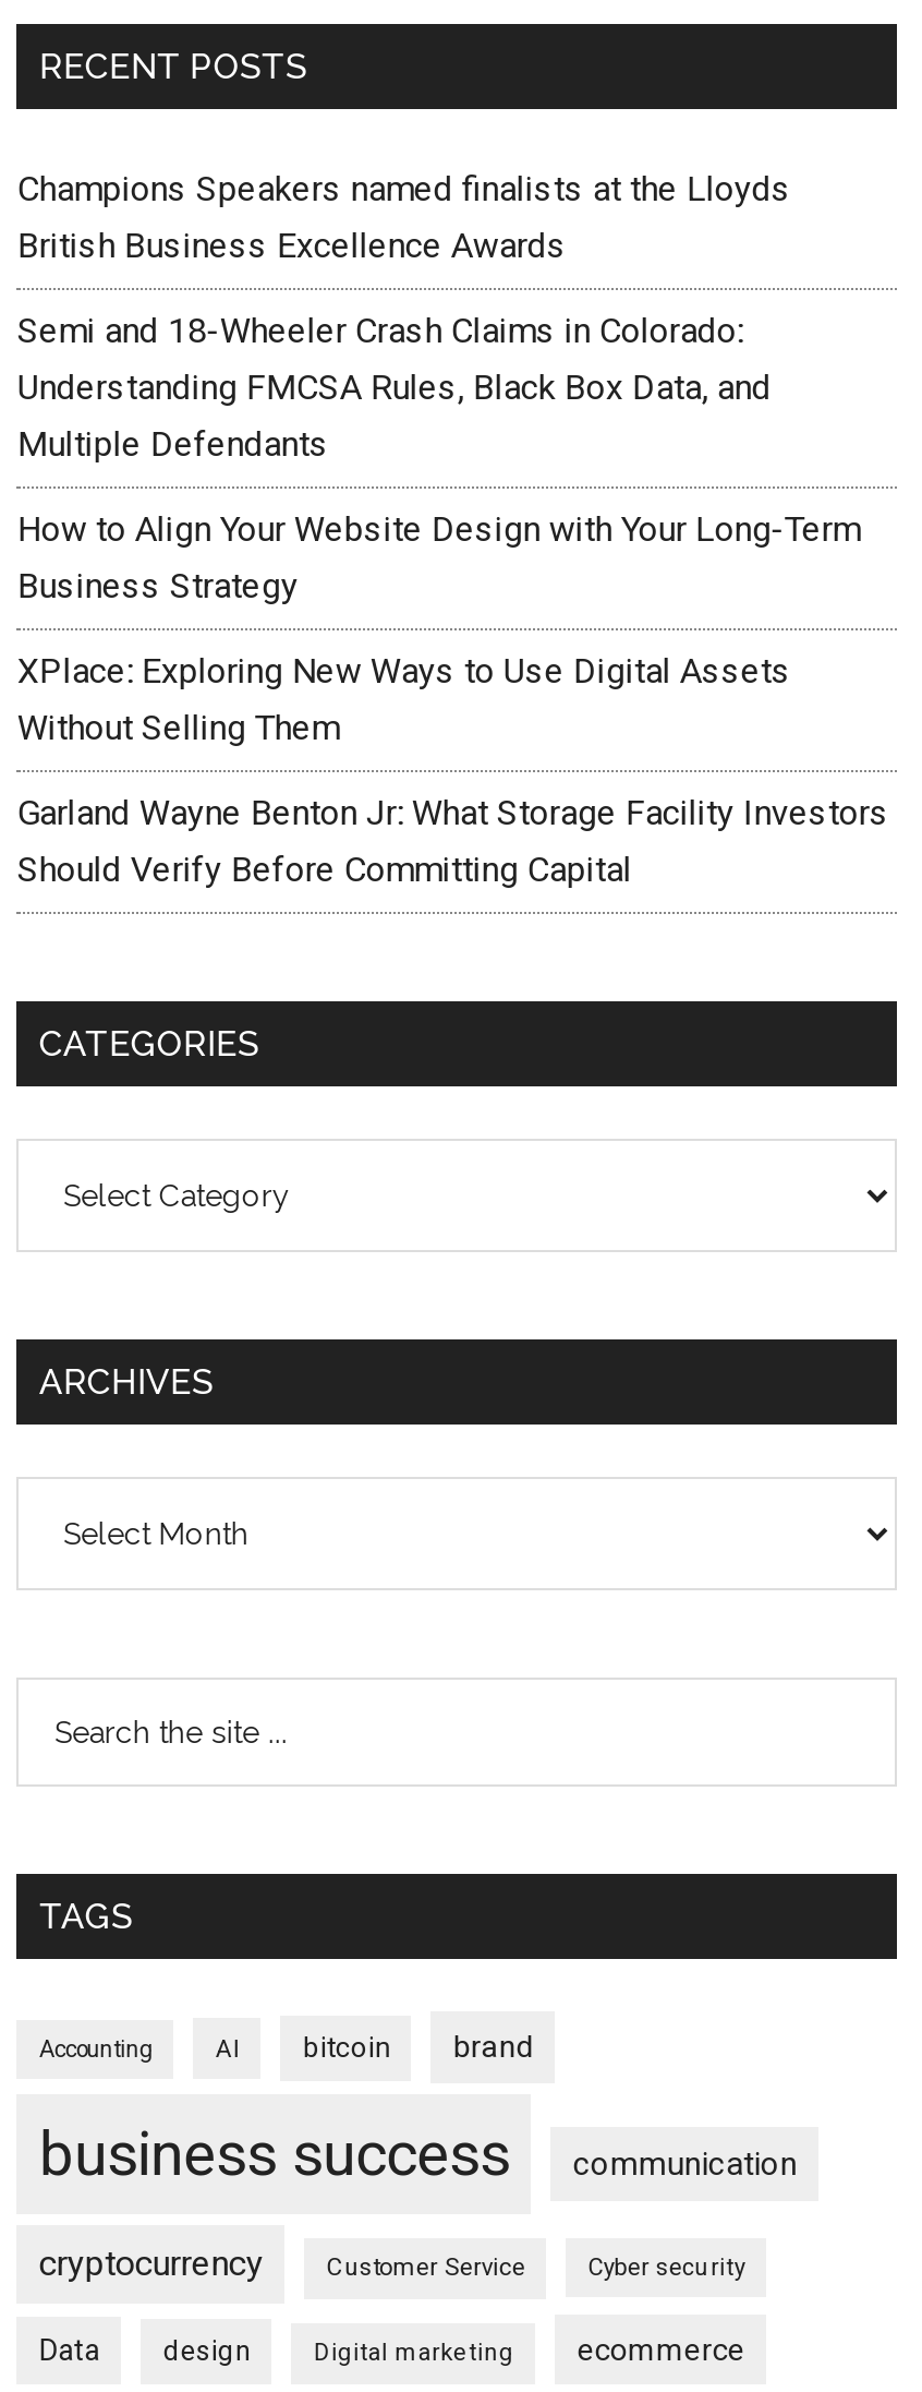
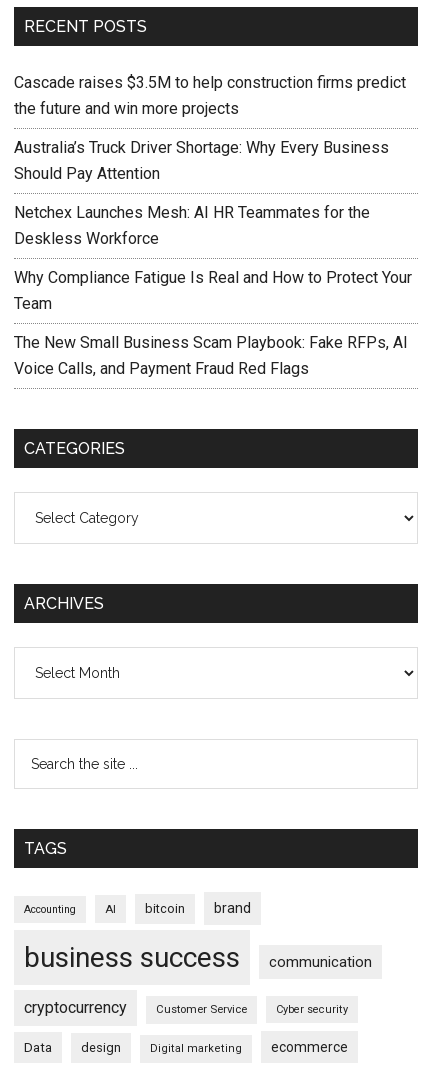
[17,168,791,266] Champions Speakers named finalists at the Lloyds | British Business Excellence Awards -> [14,73,406,118] Cascade raises $3.5M to help construction firms predict | the future and win more projects
[17,310,771,465] Semi and 18-Wheeler Crash Claims in Colorado: | Understanding FMCSA Rules, Black Box Data, and | Multiple Defendants -> [14,138,389,183] Australia’s Truck Driver Shortage: Why Every Business | Should Pay Attention
[17,508,861,606] How to Align Your Website Design with Your Long-Term | Business Strategy -> [14,203,370,248] Netchex Launches Mesh: AI HR Teammates for the | Deskless Workforce
[17,650,791,748] XPlace: Exploring New Ways to Use Digital Assets | Without Selling Them -> [14,268,412,313] Why Compliance Fatigue Is Real and How to Protect Your | Team
[17,792,889,890] Garland Wayne Benton Jr: What Storage Facility Investors | Should Verify Before Committing Capital -> [14,333,408,378] The New Small Business Scam Playbook: Fake RFPs, AI | Voice Calls, and Payment Fraud Red Flags

